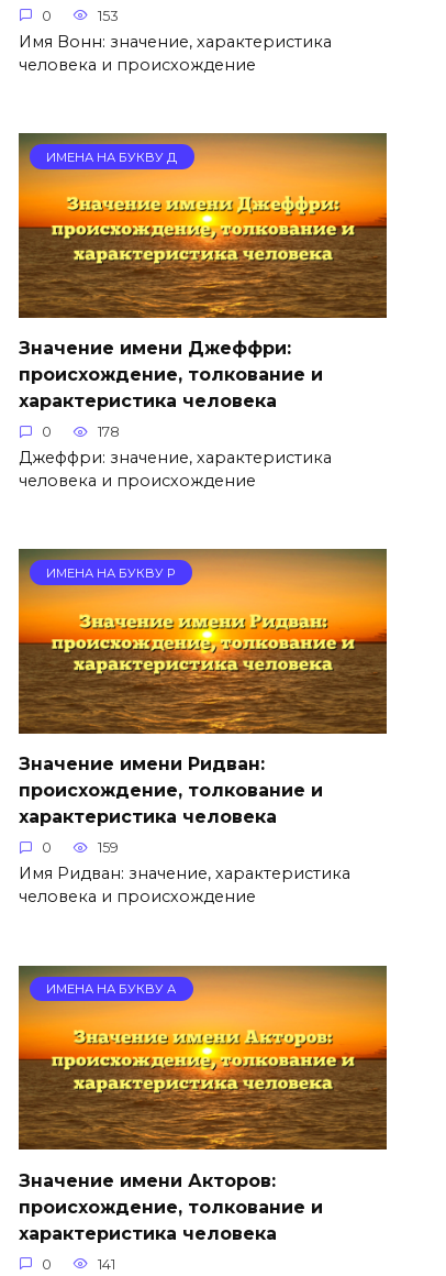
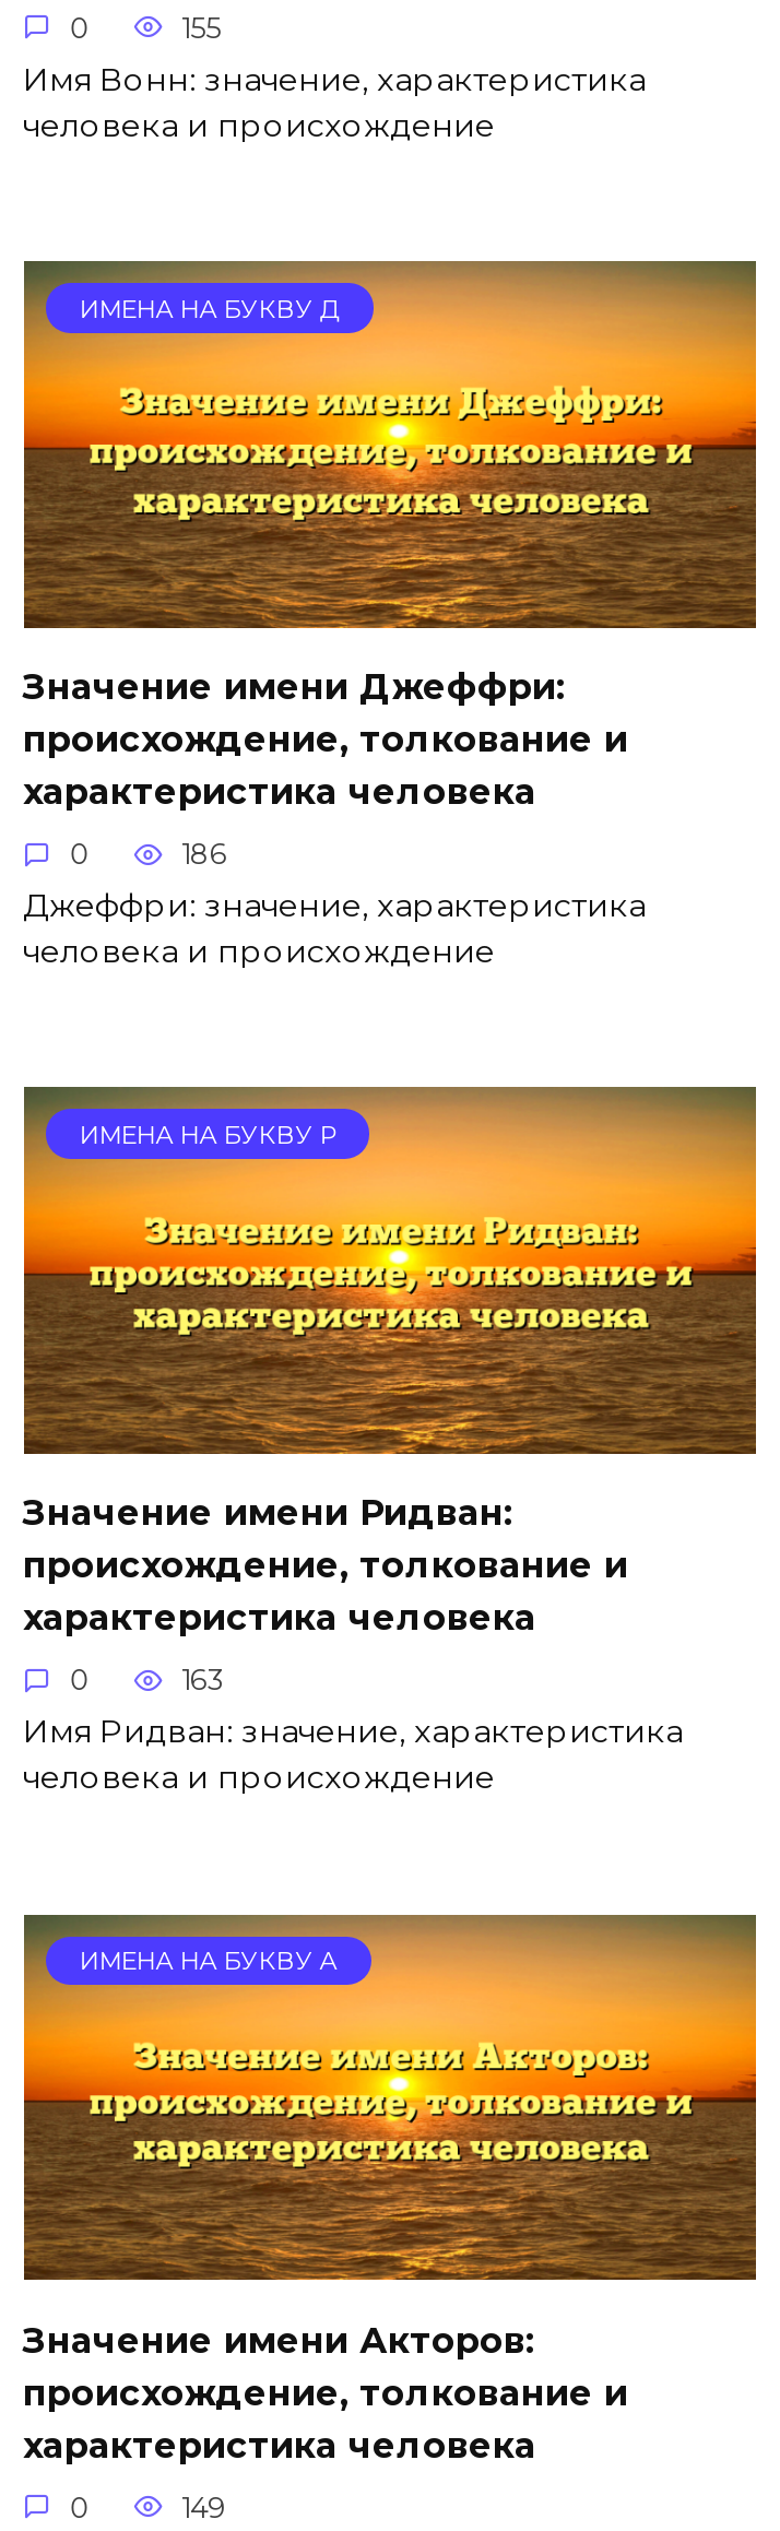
[98,8,119,24] 153 -> [181,12,221,45] 155
[98,424,120,440] 178 -> [181,838,227,871] 186
[98,840,119,856] 159 -> [181,1665,225,1697] 163
[98,1256,115,1272] 141 -> [181,2491,225,2524] 149

